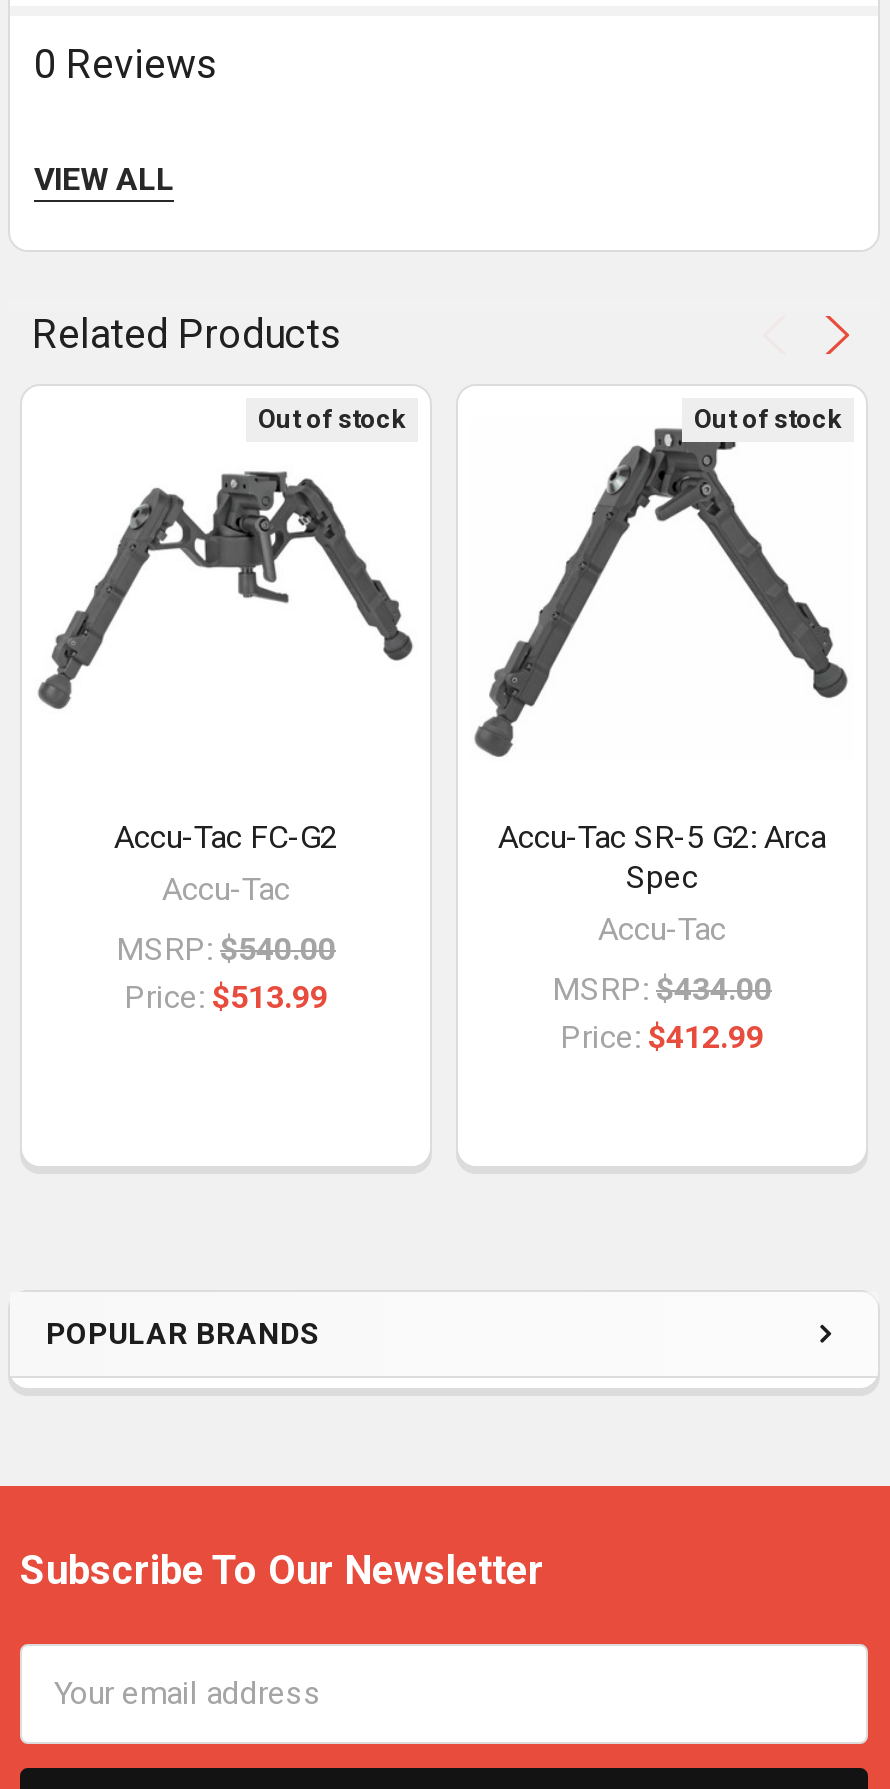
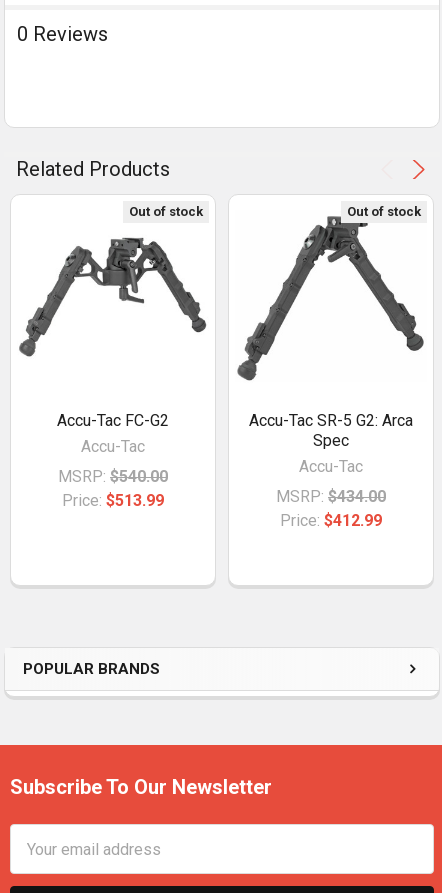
[34,159,174,197] VIEW ALL -> none

